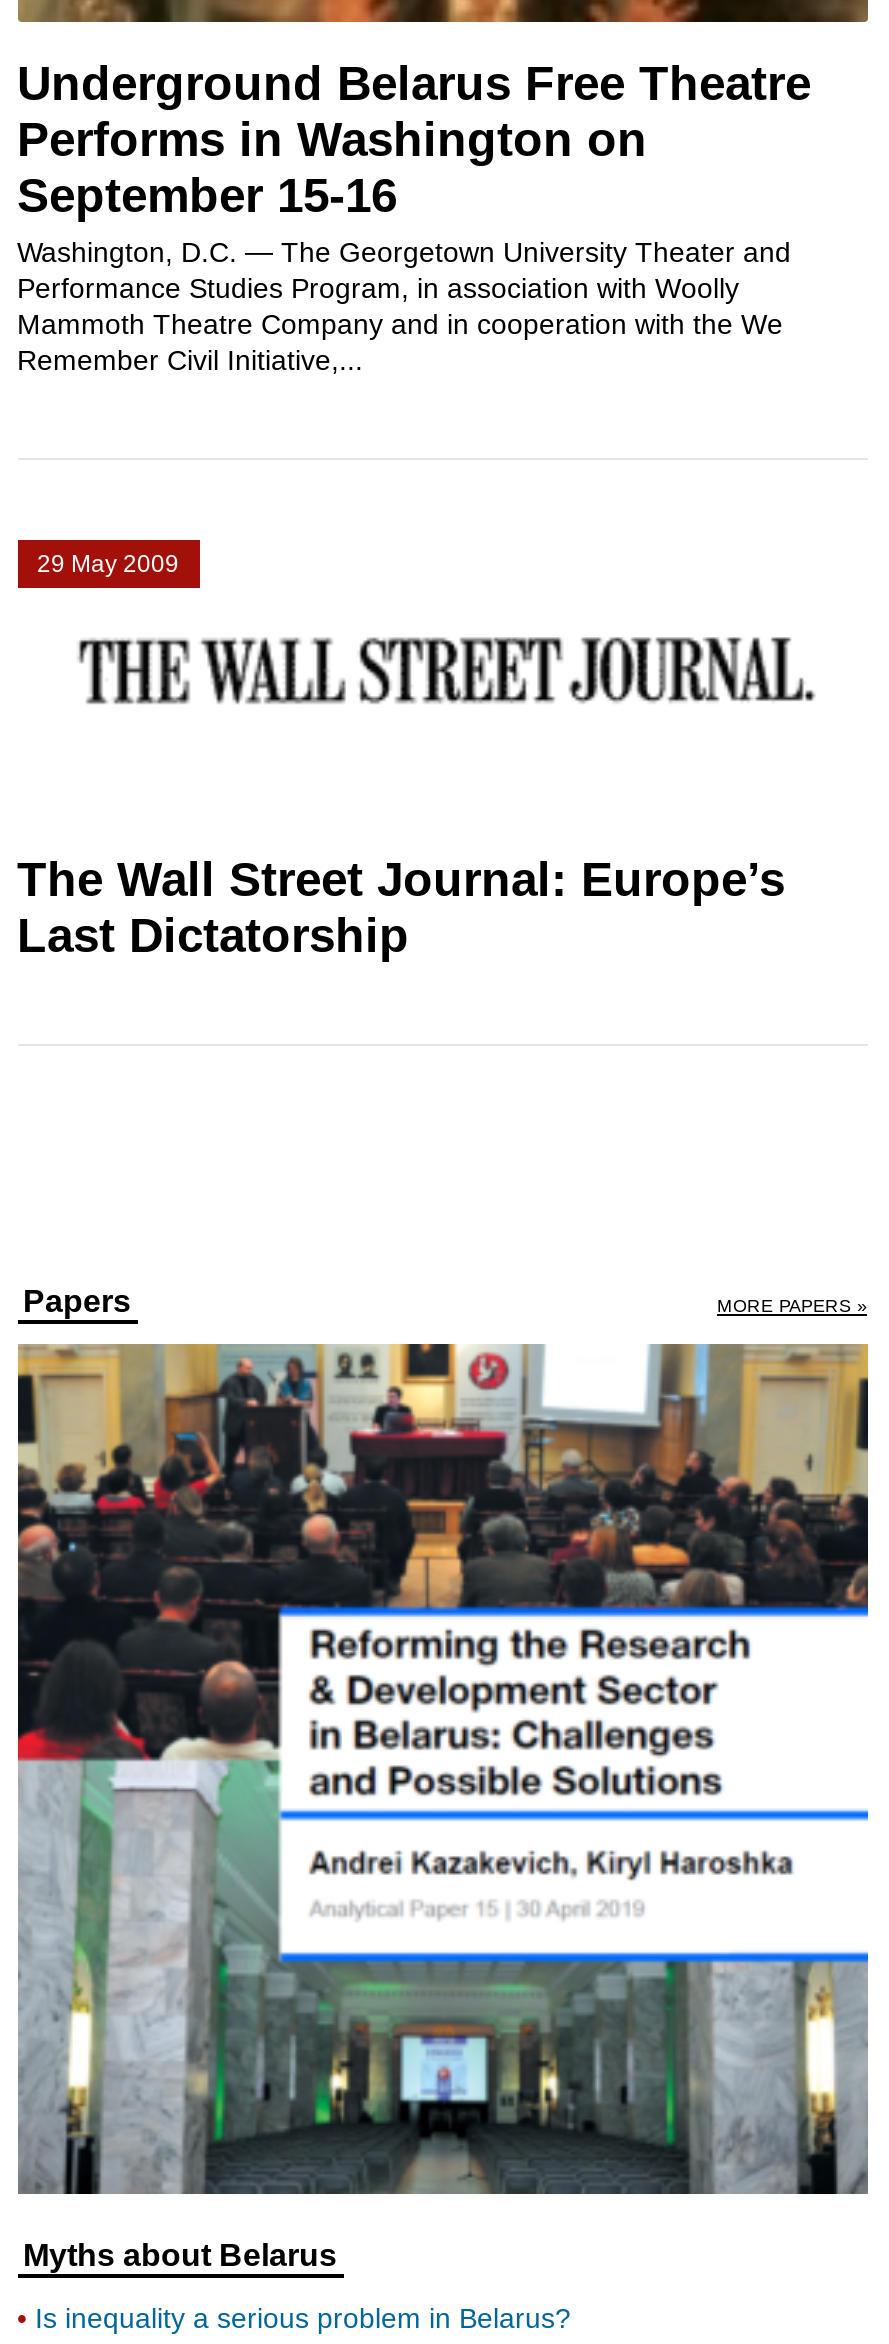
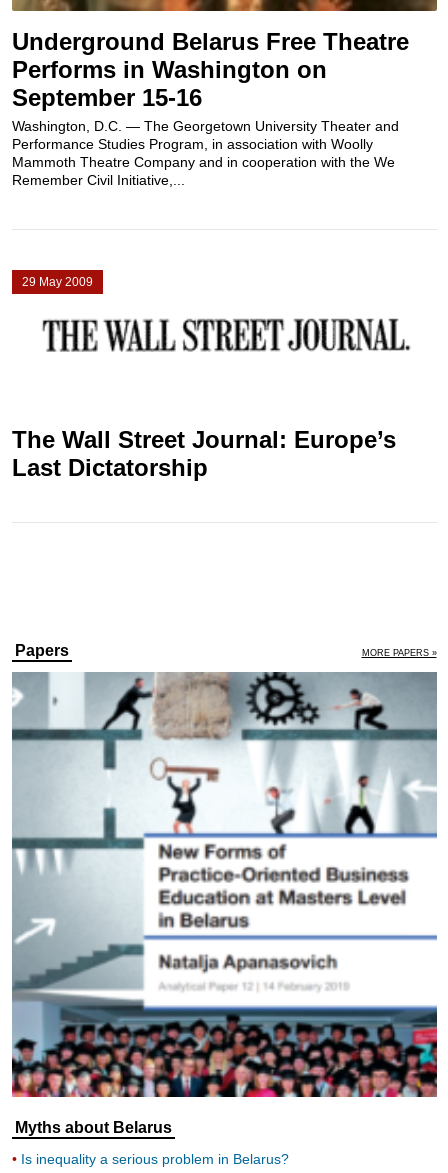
[16,1342,870,2196] [image] -> [11,671,438,1098] [image]

